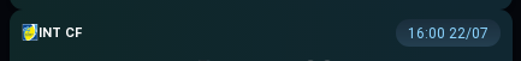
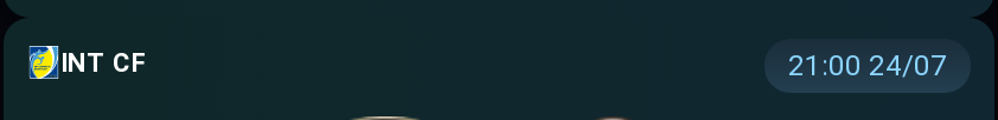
[408,25,489,42] 16:00 22/07 -> [788,49,947,82] 21:00 24/07

